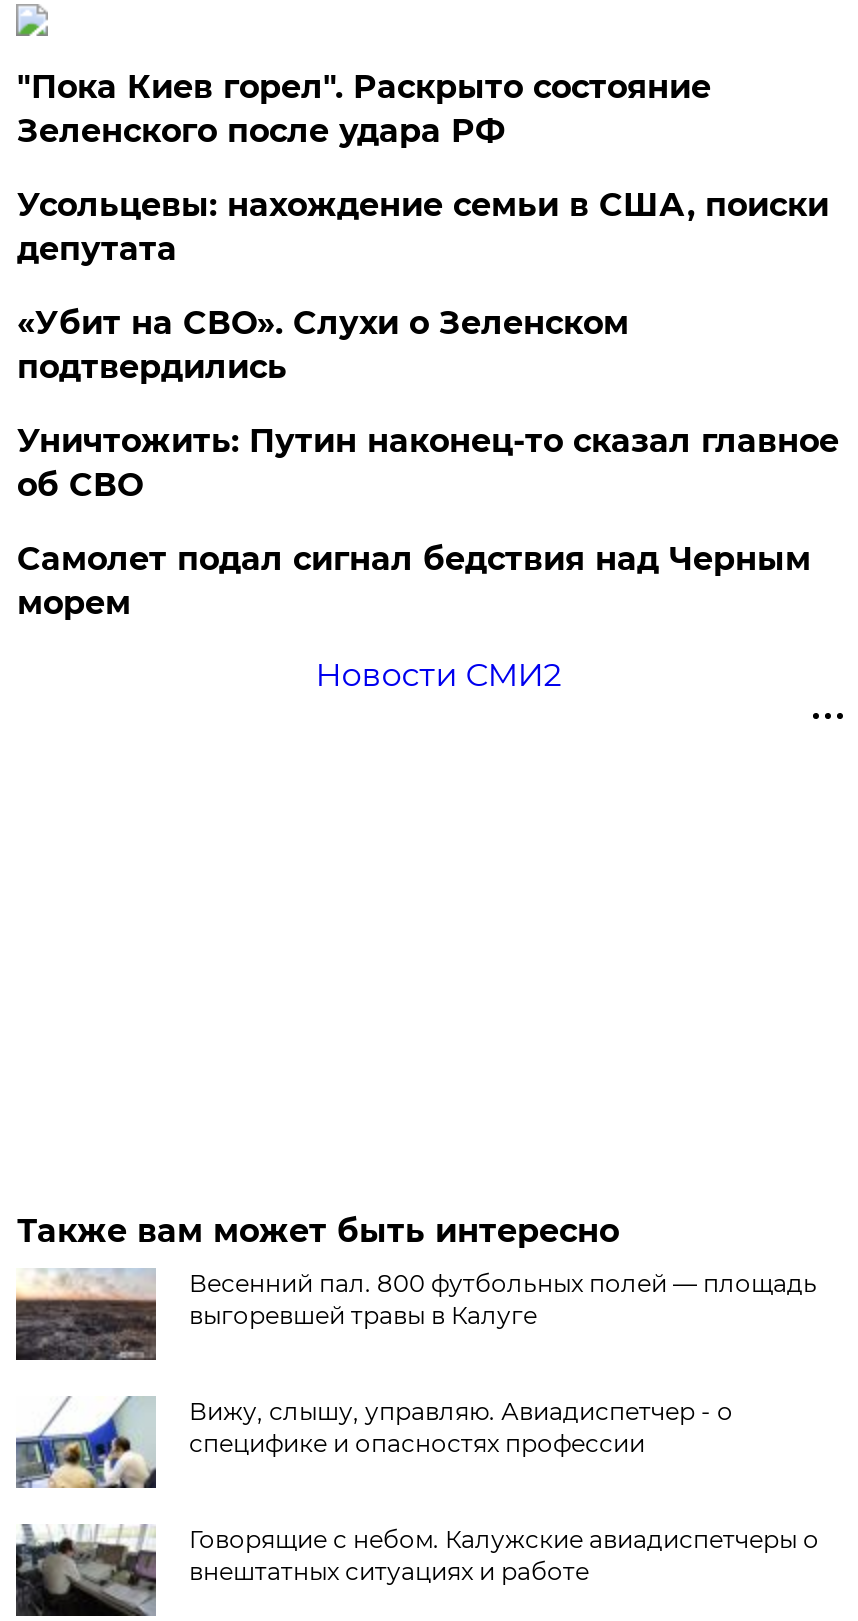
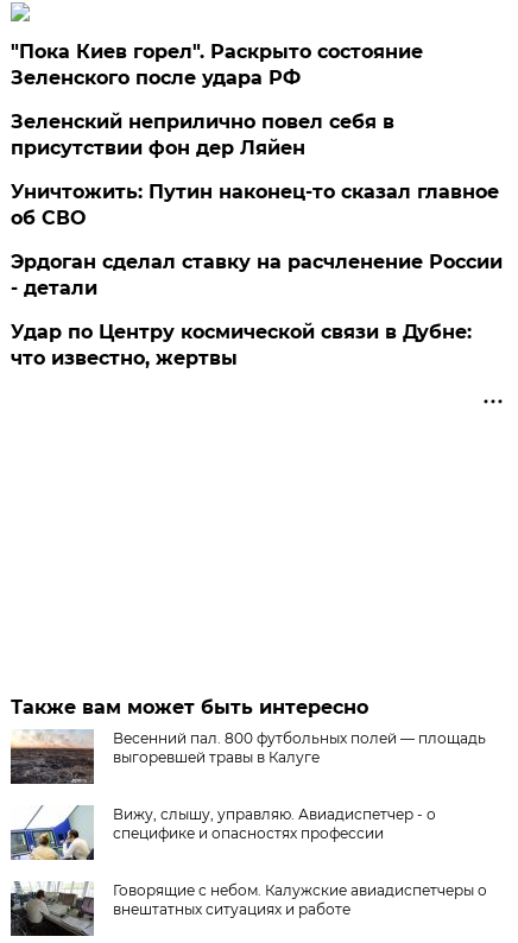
[17,186,829,386] Усольцевы: нахождение семьи в США, поиски | депутата | «Убит на СВО». Слухи о Зеленском | подтвердились -> [11,110,395,159] Зеленский неприлично повел cебя в | присутствии фон дер Ляйен
moved [17,422,839,504] -> [11,180,499,229]: Уничтожить: Путин наконец-то сказал главное | об СВО
[17,540,811,622] Самолет подал сигнал бедствия над Черным | морем -> [11,250,503,299] Эрдоган сделал ставку на расчленение России | - детали
[315,656,561,694] Новости СМИ2 -> [11,321,472,369] Удар по Центру космической связи в Дубне: | что известно, жертвы

